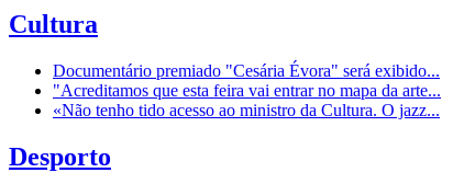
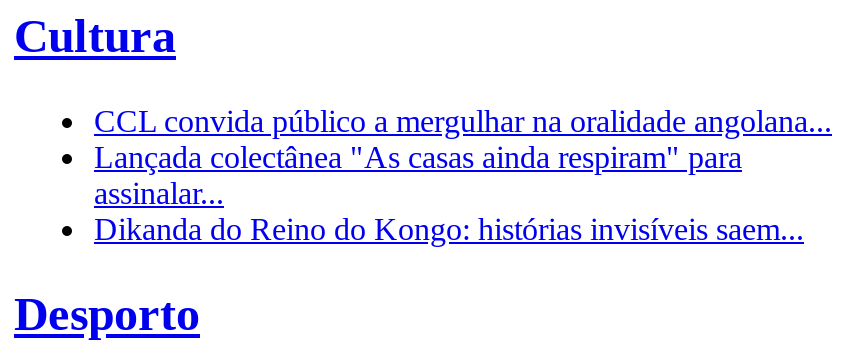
[53,61,441,119] Documentário premiado "Cesária Évora" será exibido... | "Acreditamos que esta feira vai entrar no mapa da arte... | «Não tenho tido acesso ao ministro da Cultura. O jazz... -> [94,104,832,246] CCL convida público a mergulhar na oralidade angolana... | Lançada colectânea "As casas ainda respiram" para | assinalar... | Dikanda do Reino do Kongo: histórias invisíveis saem...

